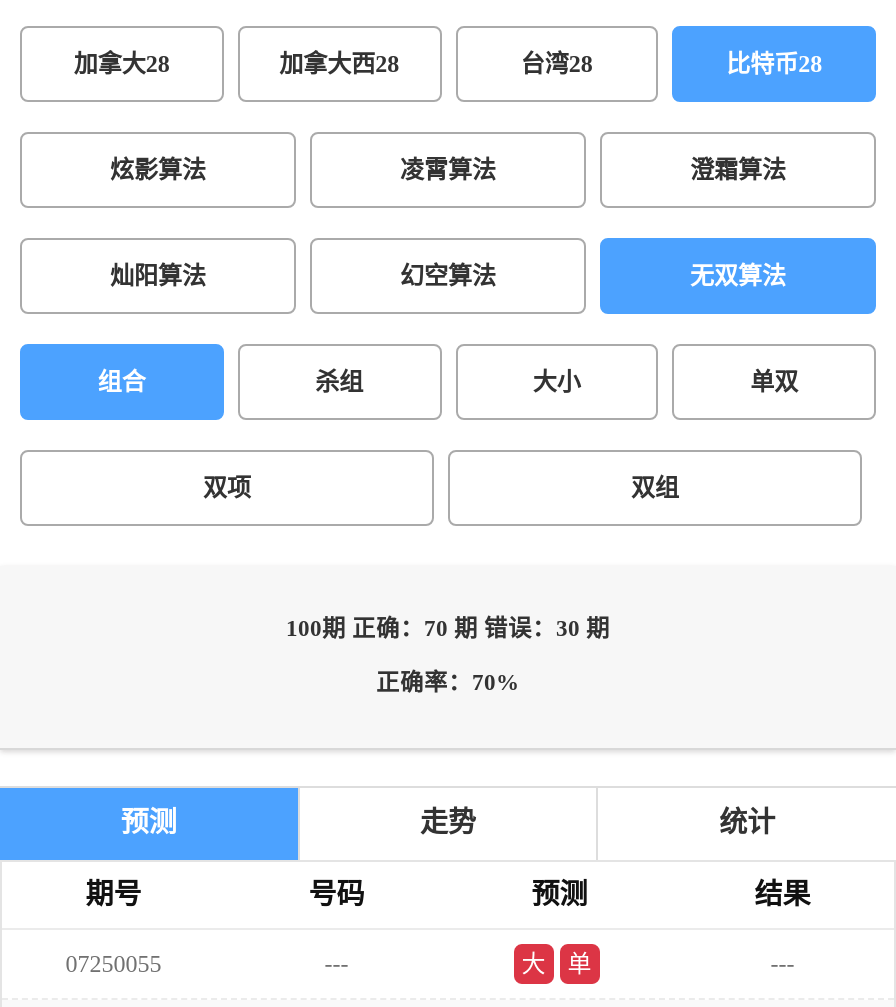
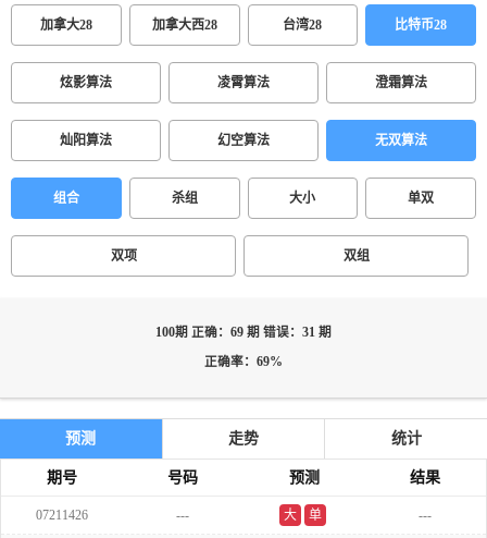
[286,616,610,642] 100期 正确：70 期 错误：30 期 -> [155,326,332,340] 100期 正确：69 期 错误：31 期
[376,670,520,696] 正确率：70% -> [204,355,283,369] 正确率：69%
[66,950,162,978] 07250055 -> [36,508,88,523] 07211426

